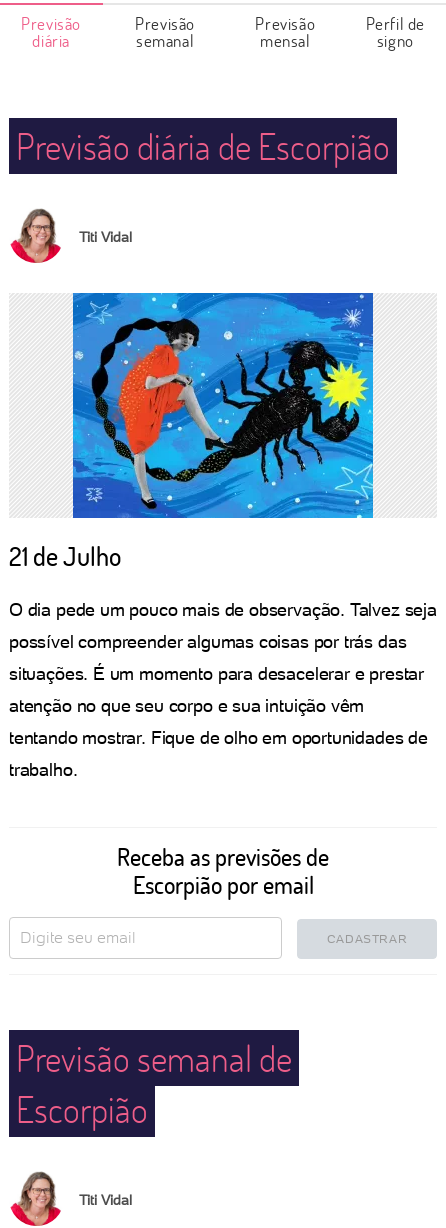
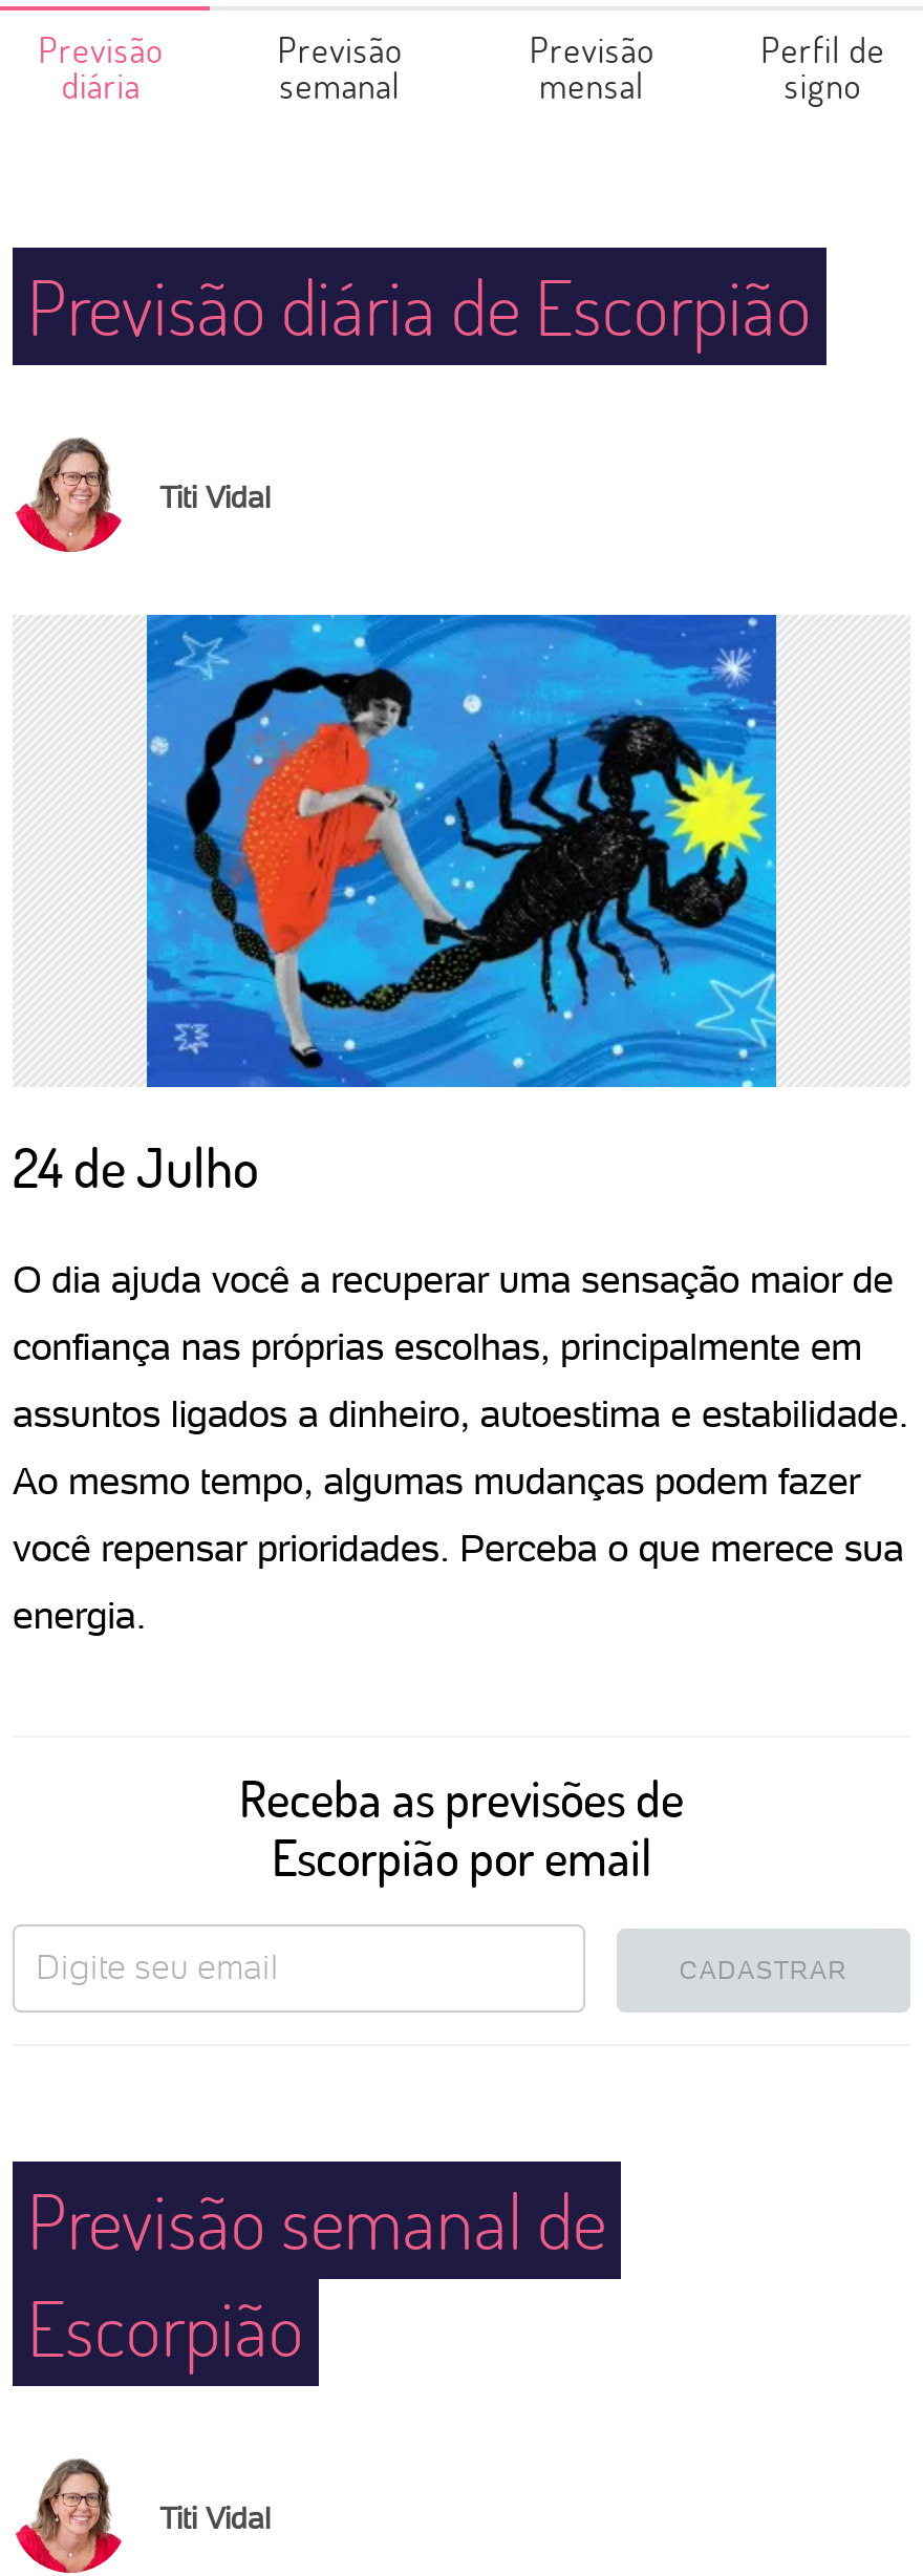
[9,539,121,573] 21 de Julho -> [13,1131,258,1202] 24 de Julho
[9,599,437,620] O dia pede um pouco mais de observação. Talvez seja -> [13,1257,894,1301] O dia ajuda você a recuperar uma sensação maior de
[9,631,406,652] possível compreender algumas coisas por trás das -> [13,1324,862,1368] confiança nas próprias escolhas, principalmente em
[9,663,424,684] situações. É um momento para desacelerar e prestar -> [13,1391,909,1435] assuntos ligados a dinheiro, autoestima e estabilidade.
[9,695,364,716] atenção no que seu corpo e sua intuição vêm -> [13,1459,860,1503] Ao mesmo tempo, algumas mudanças podem fazer
[9,727,428,748] tentando mostrar. Fique de olho em oportunidades de -> [13,1526,904,1570] você repensar prioridades. Perceba o que merece sua
[9,759,77,780] trabalho. -> [13,1593,146,1637] energia.

